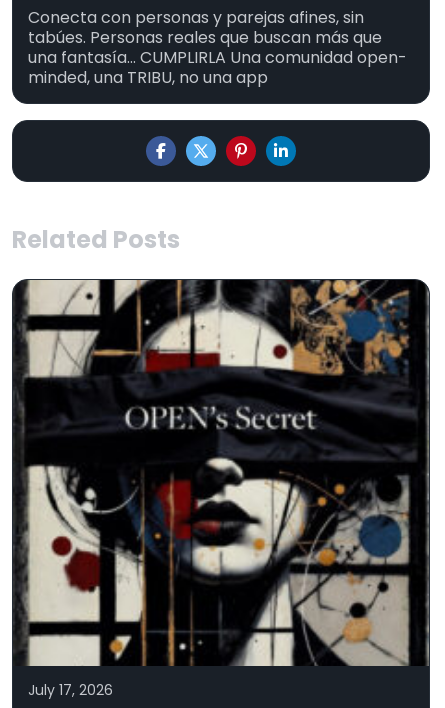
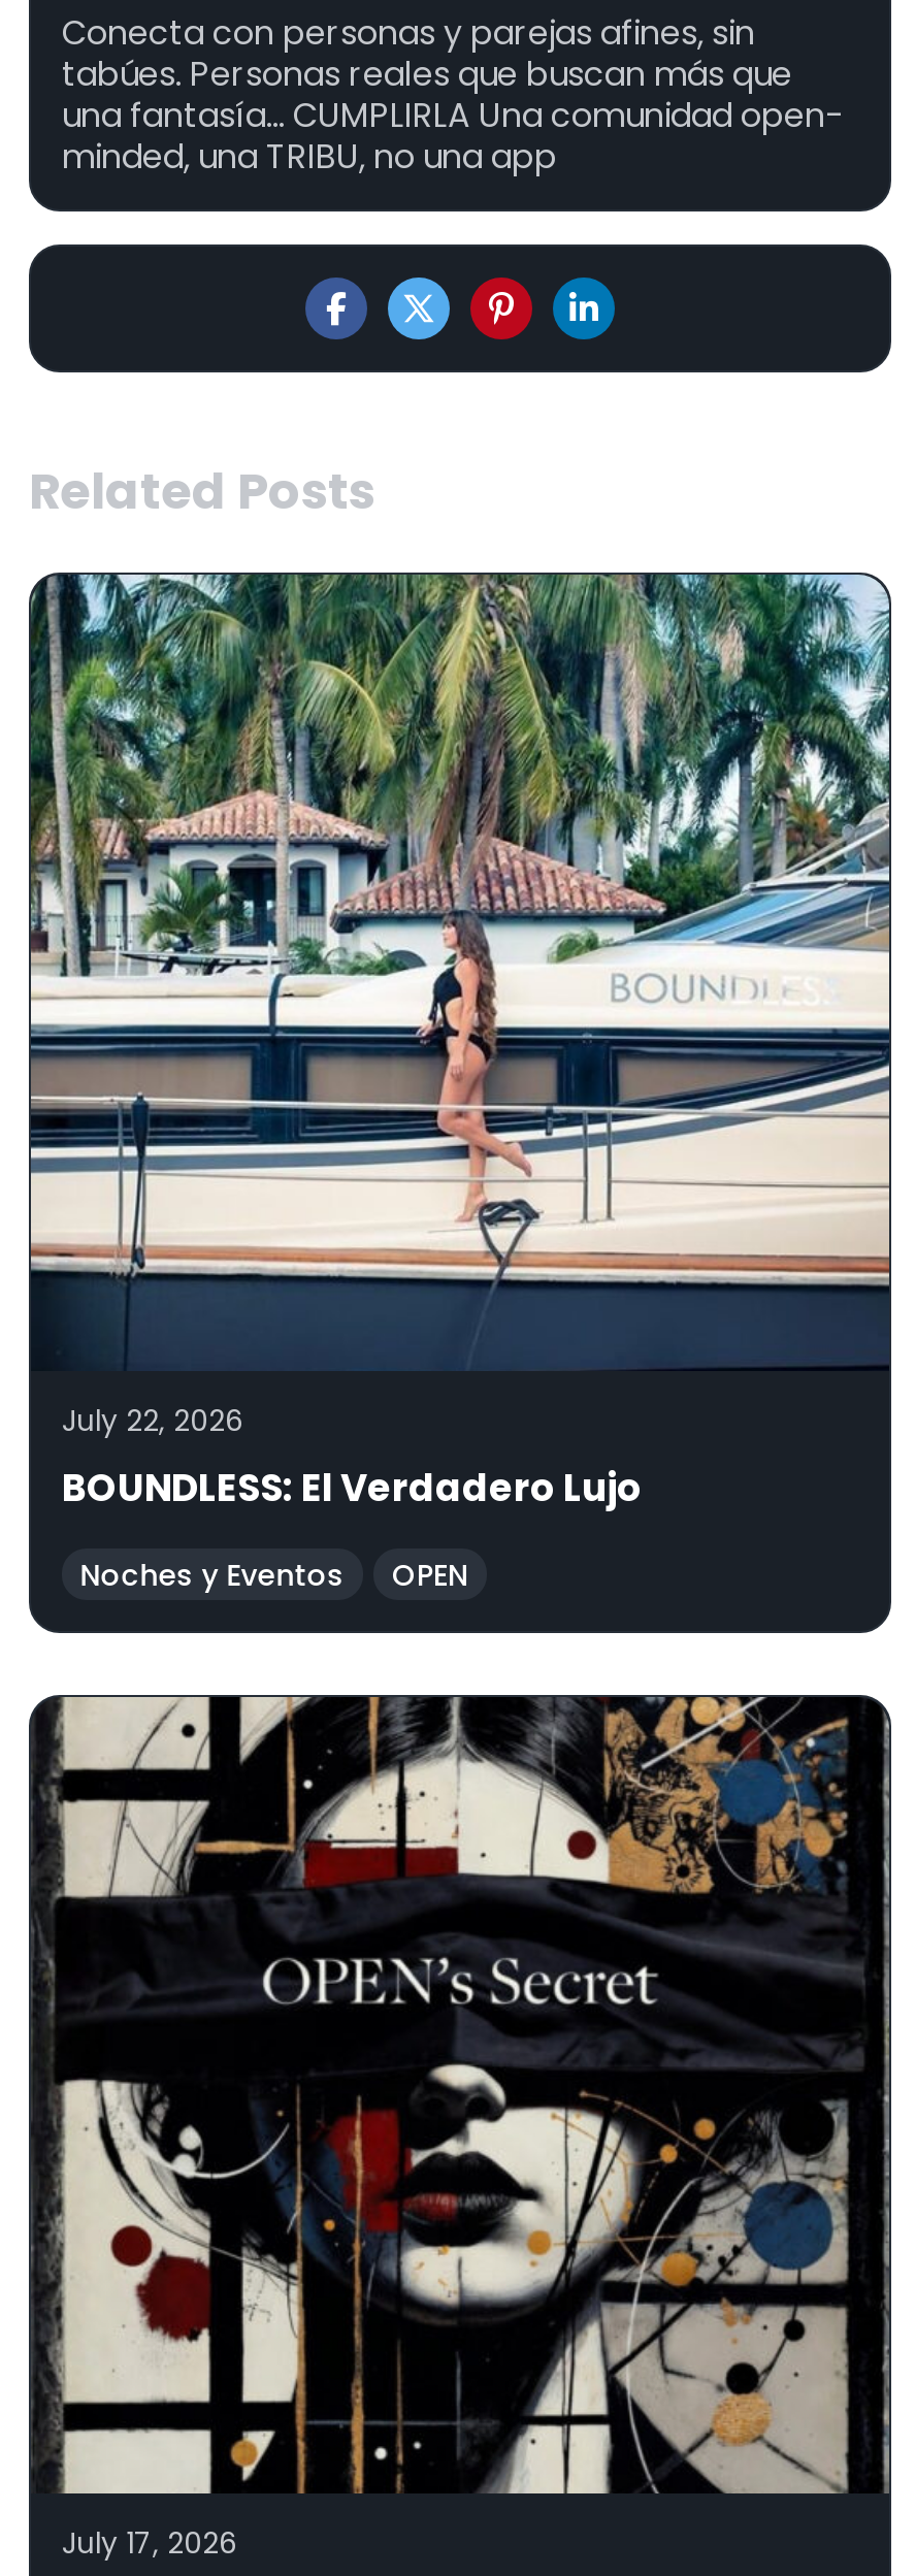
none -> [29,573,891,1595] [image] | July 22, 2026 | BOUNDLESS: El Verdadero Lujo | Noches y Eventos | OPEN

